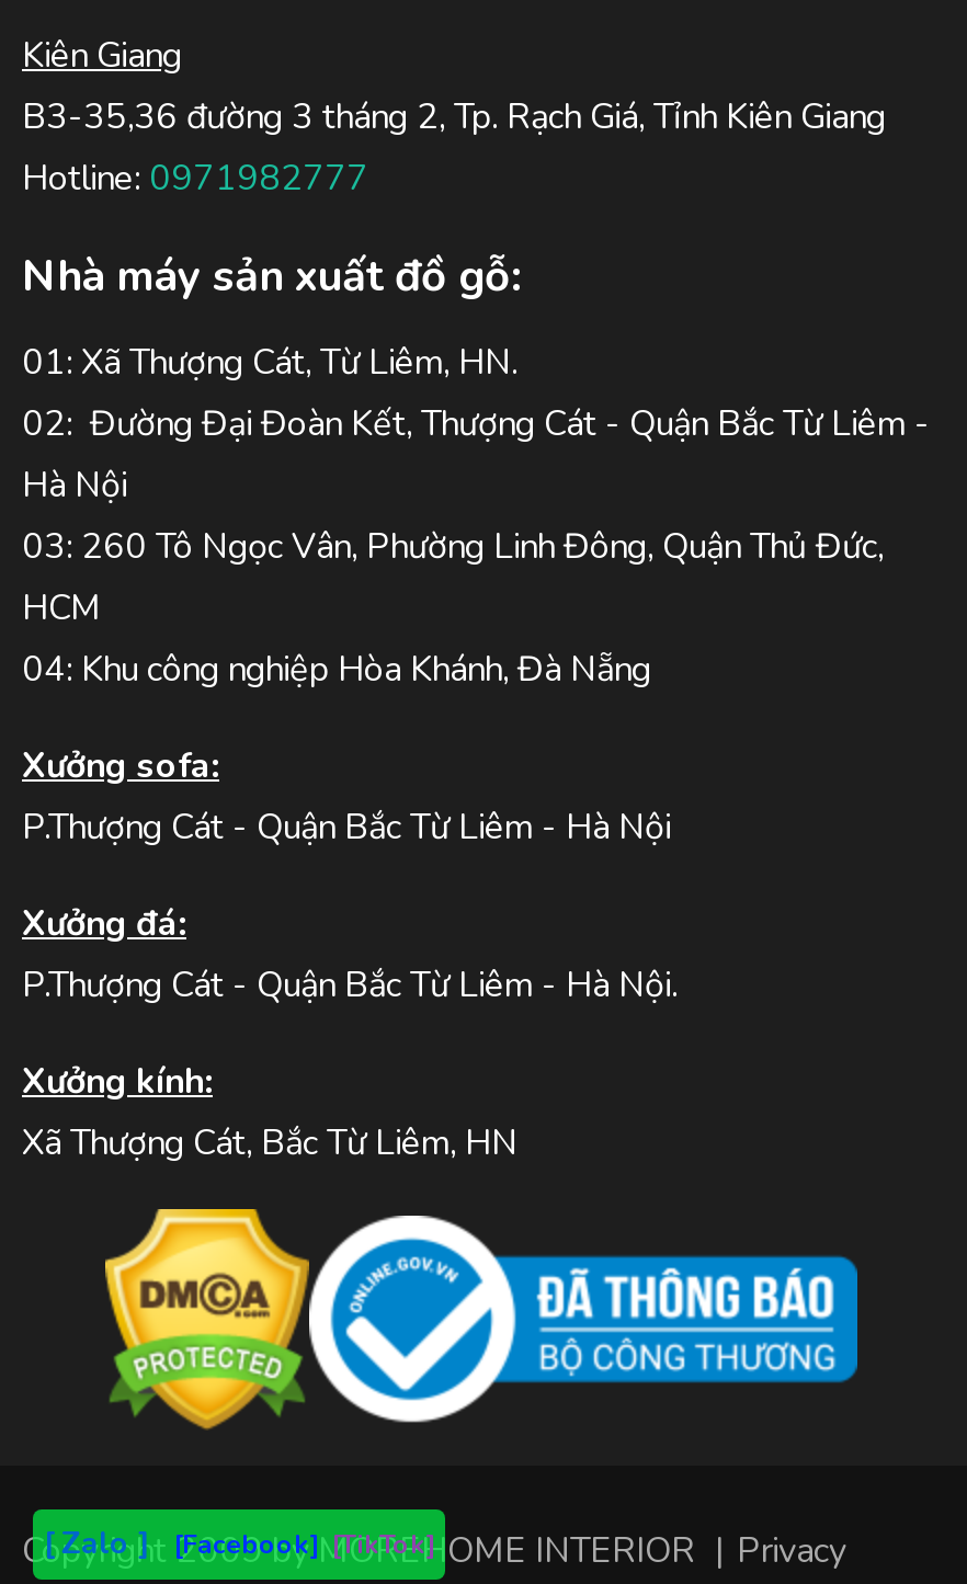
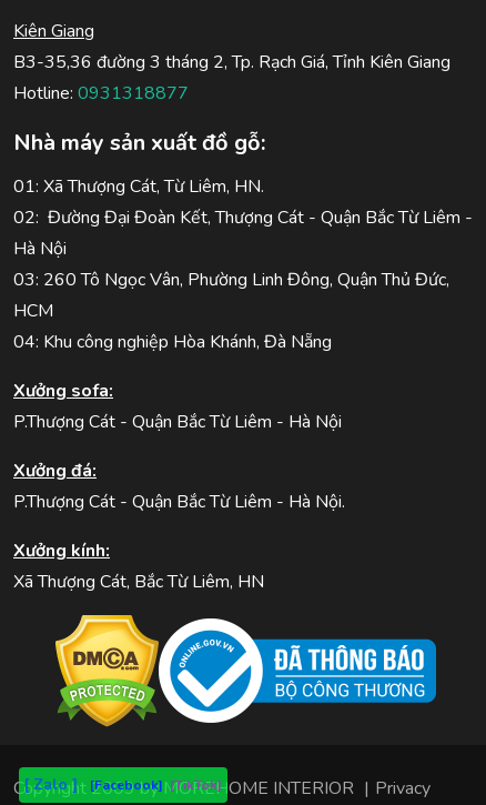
[22,154,368,202] Hotline: 0971982777 -> [13,81,189,105] Hotline: 0931318877

